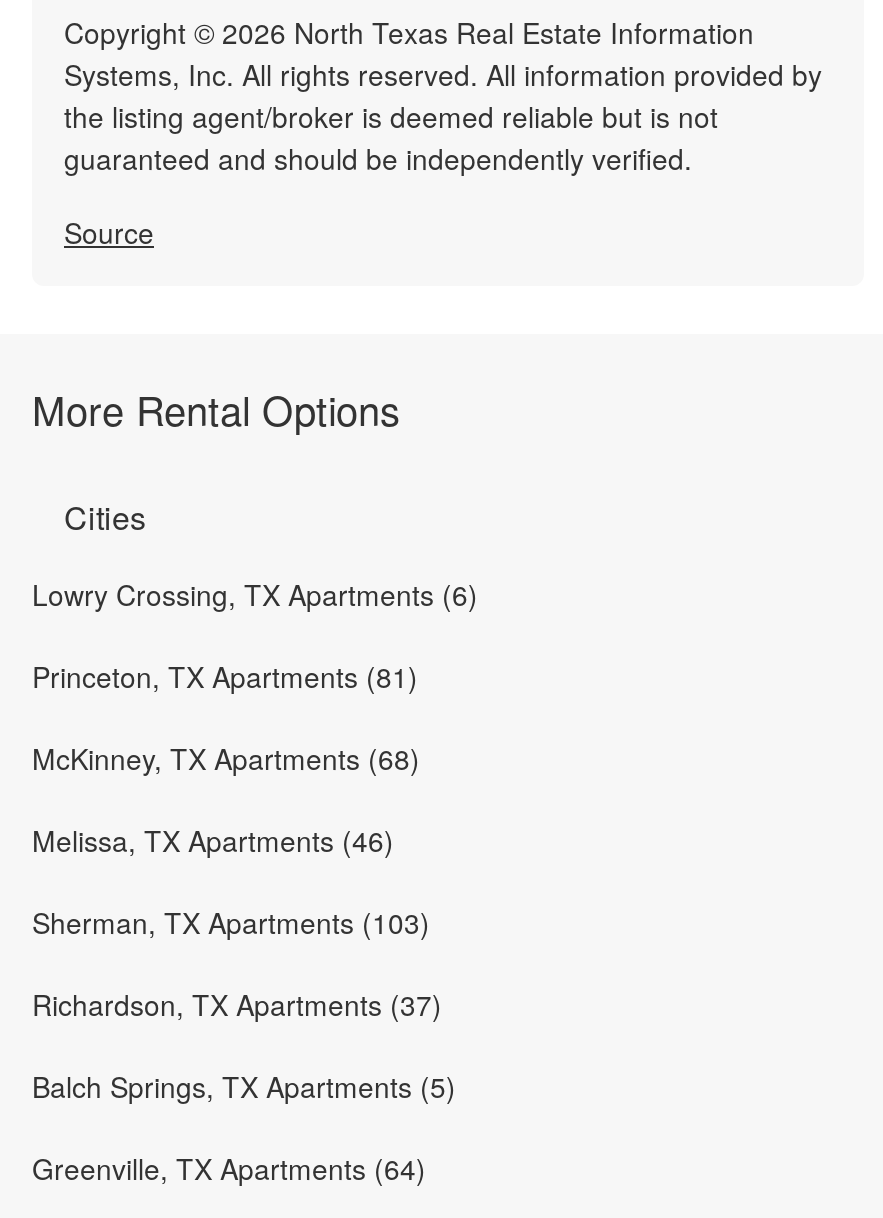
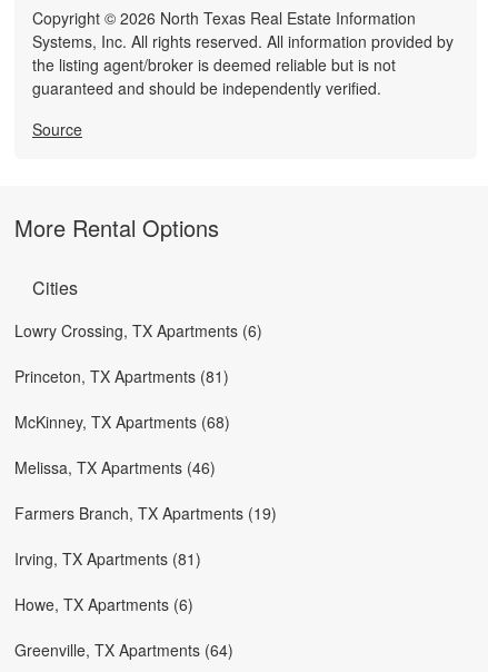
[32,902,430,942] Sherman, TX Apartments (103) -> [14,502,277,524] Farmers Branch, TX Apartments (19)
[32,984,442,1024] Richardson, TX Apartments (37) -> [14,548,201,570] Irving, TX Apartments (81)
[32,1066,456,1106] Balch Springs, TX Apartments (5) -> [14,593,193,615] Howe, TX Apartments (6)

